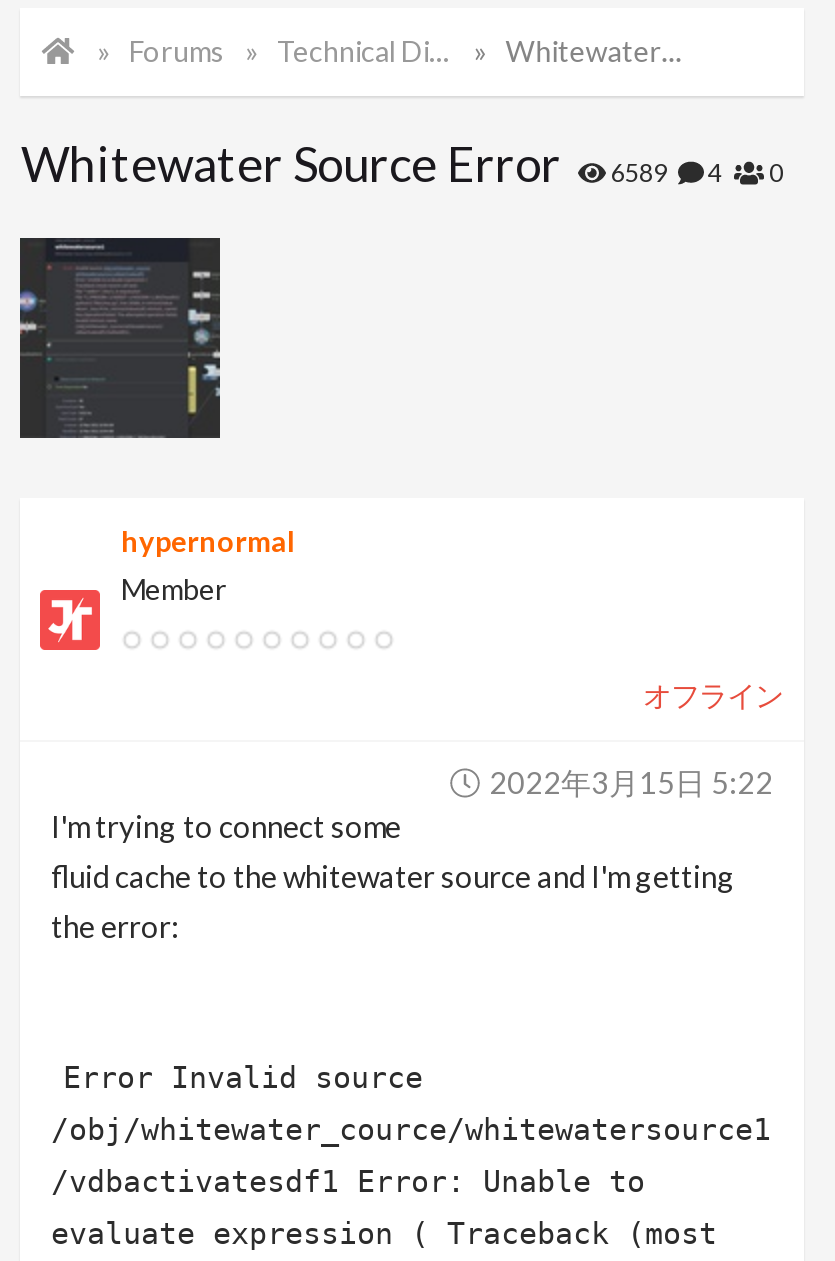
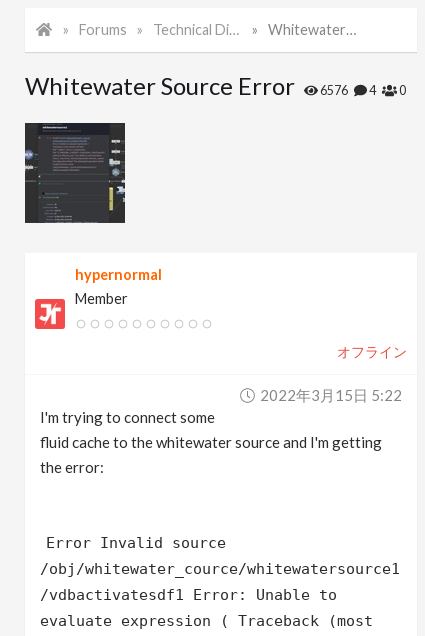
[607,158,679,188] 6589 -> [318,83,354,98] 6576

